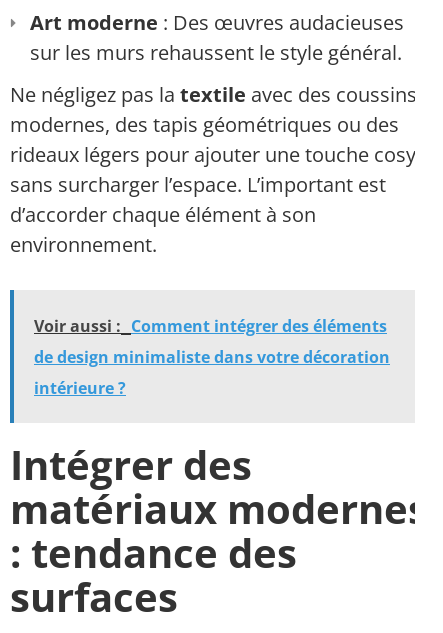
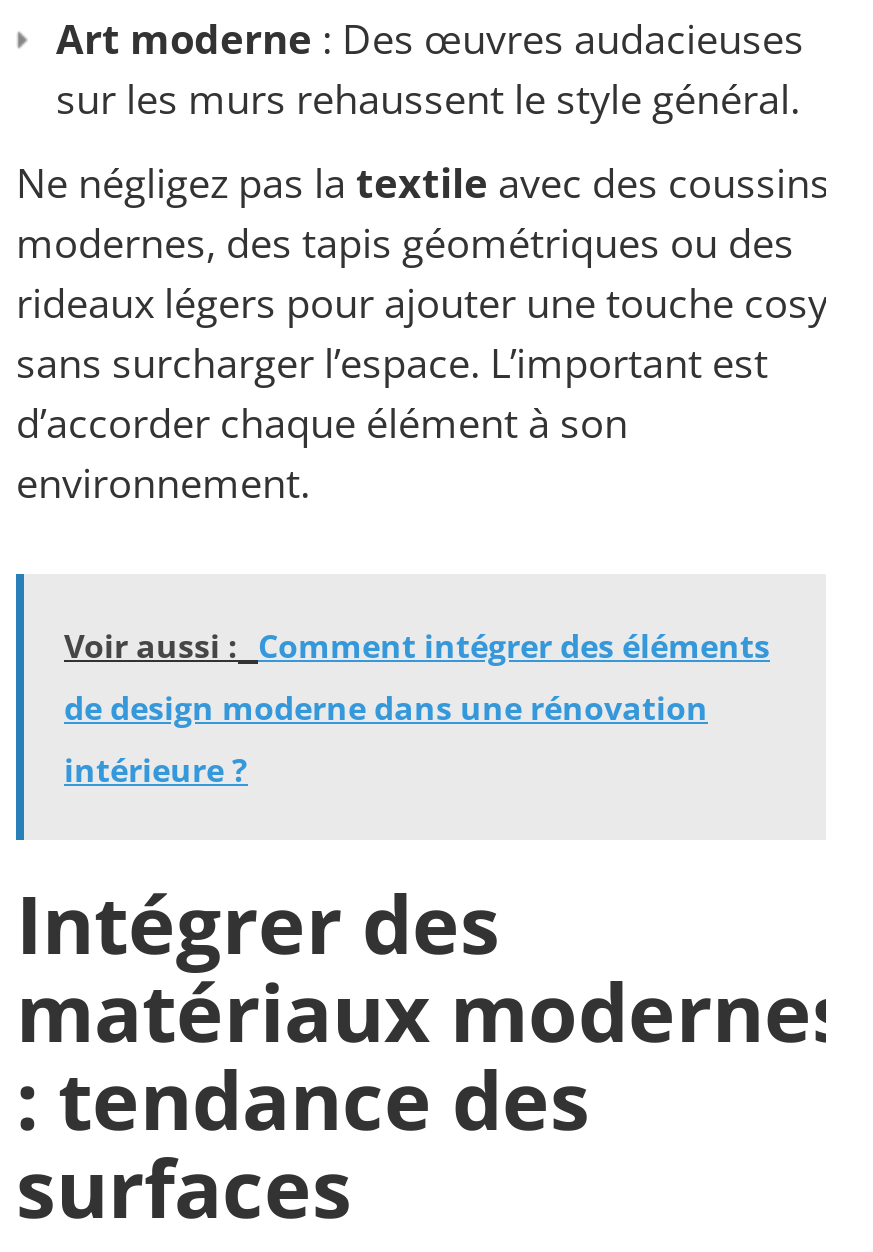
[34,346,390,368] de design minimaliste dans votre décoration -> [64,686,708,730] de design moderne dans une rénovation

